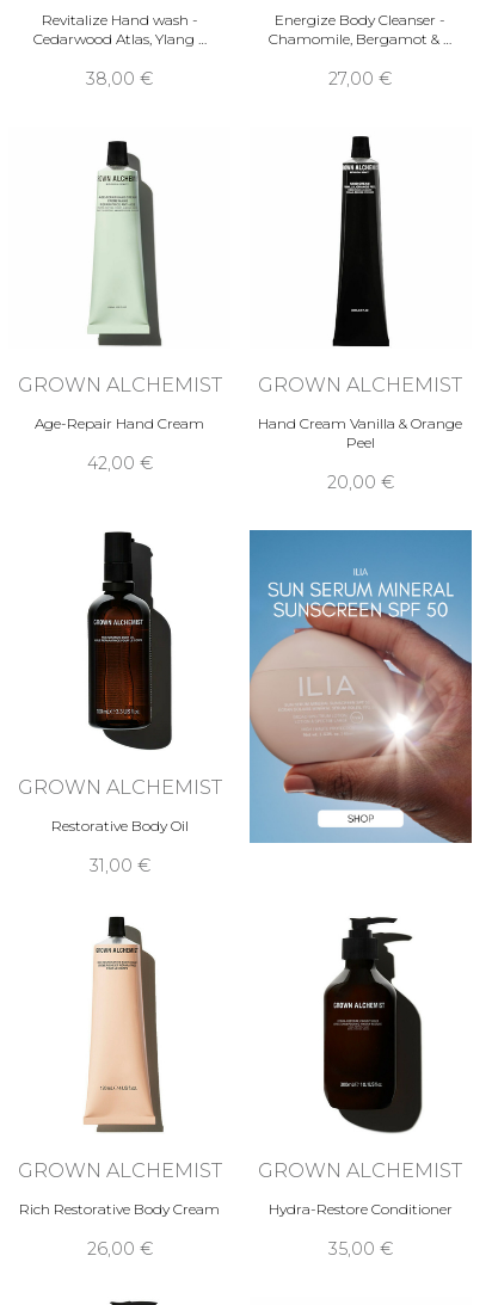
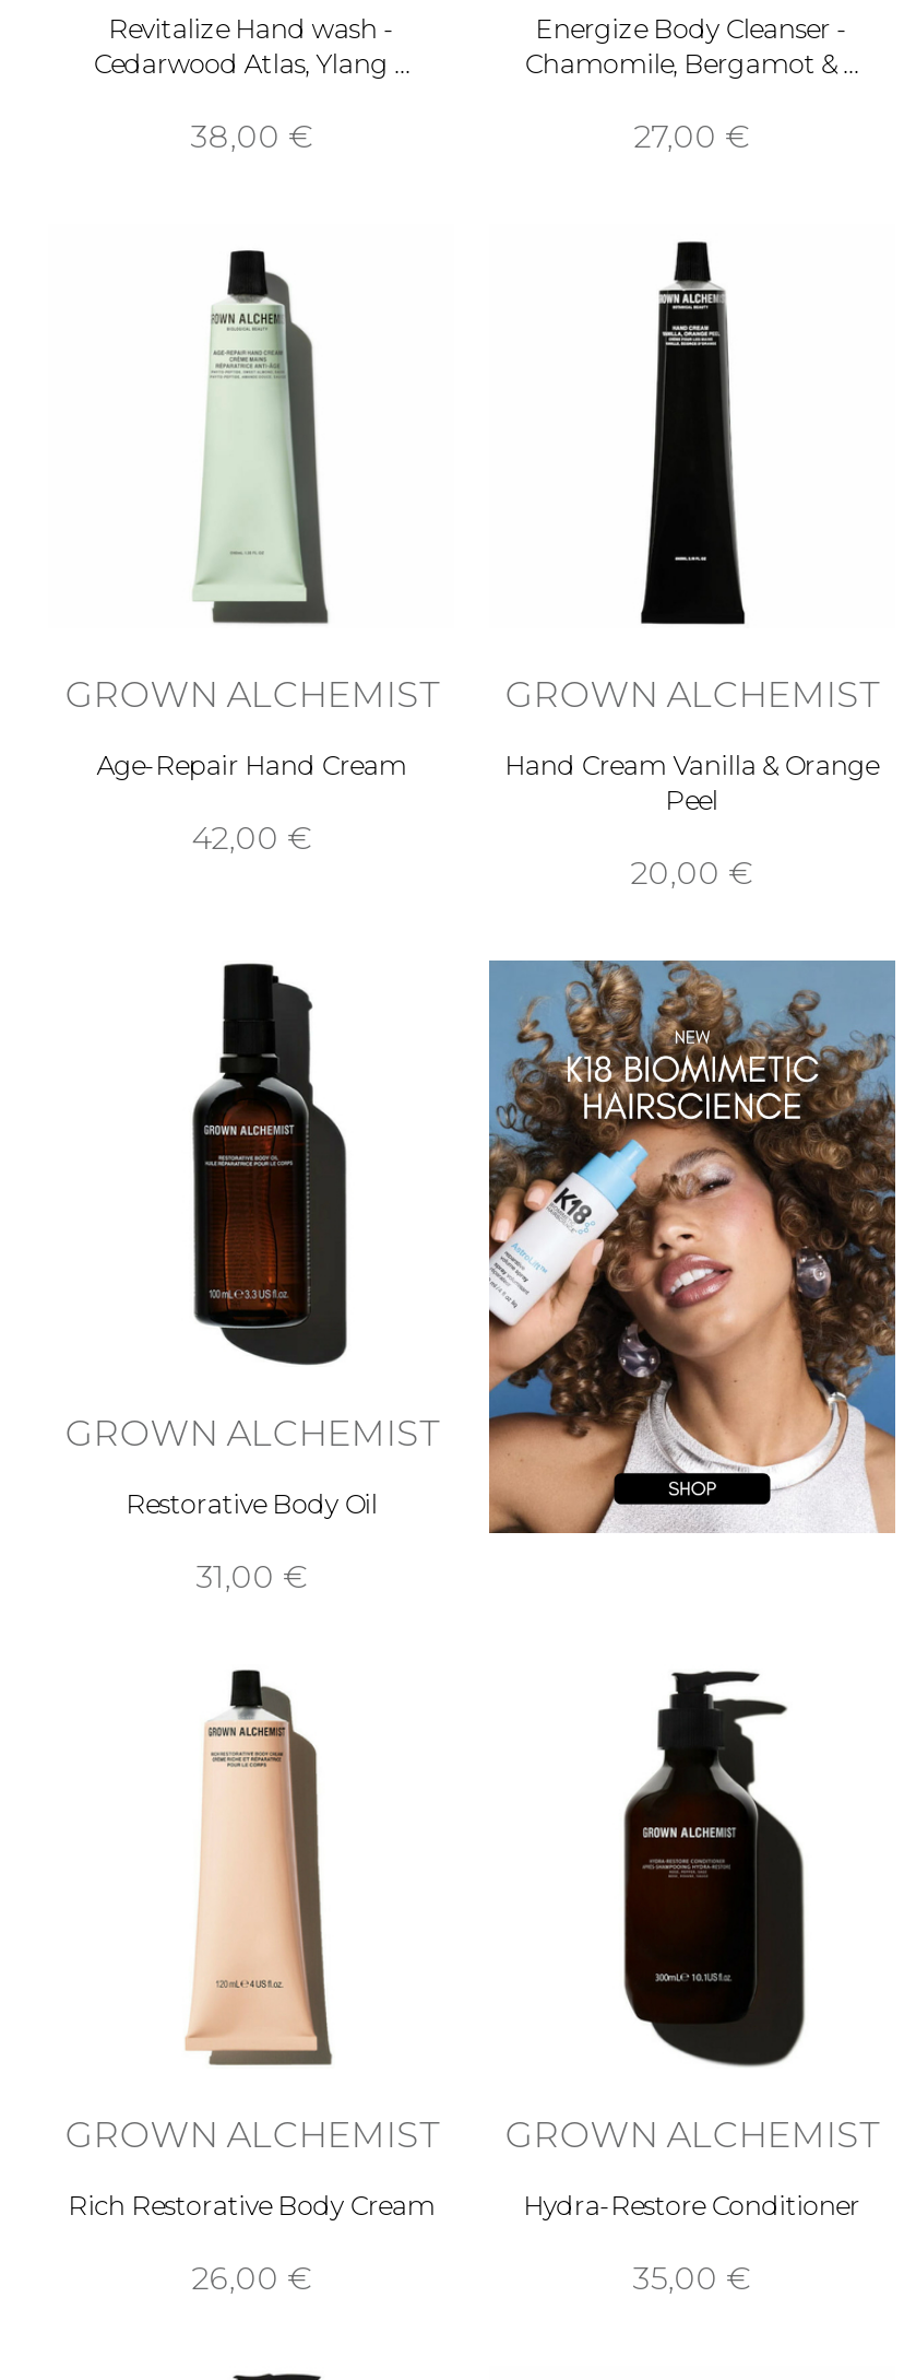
[248,529,473,844] [image] -> [487,959,897,1534] [image]

